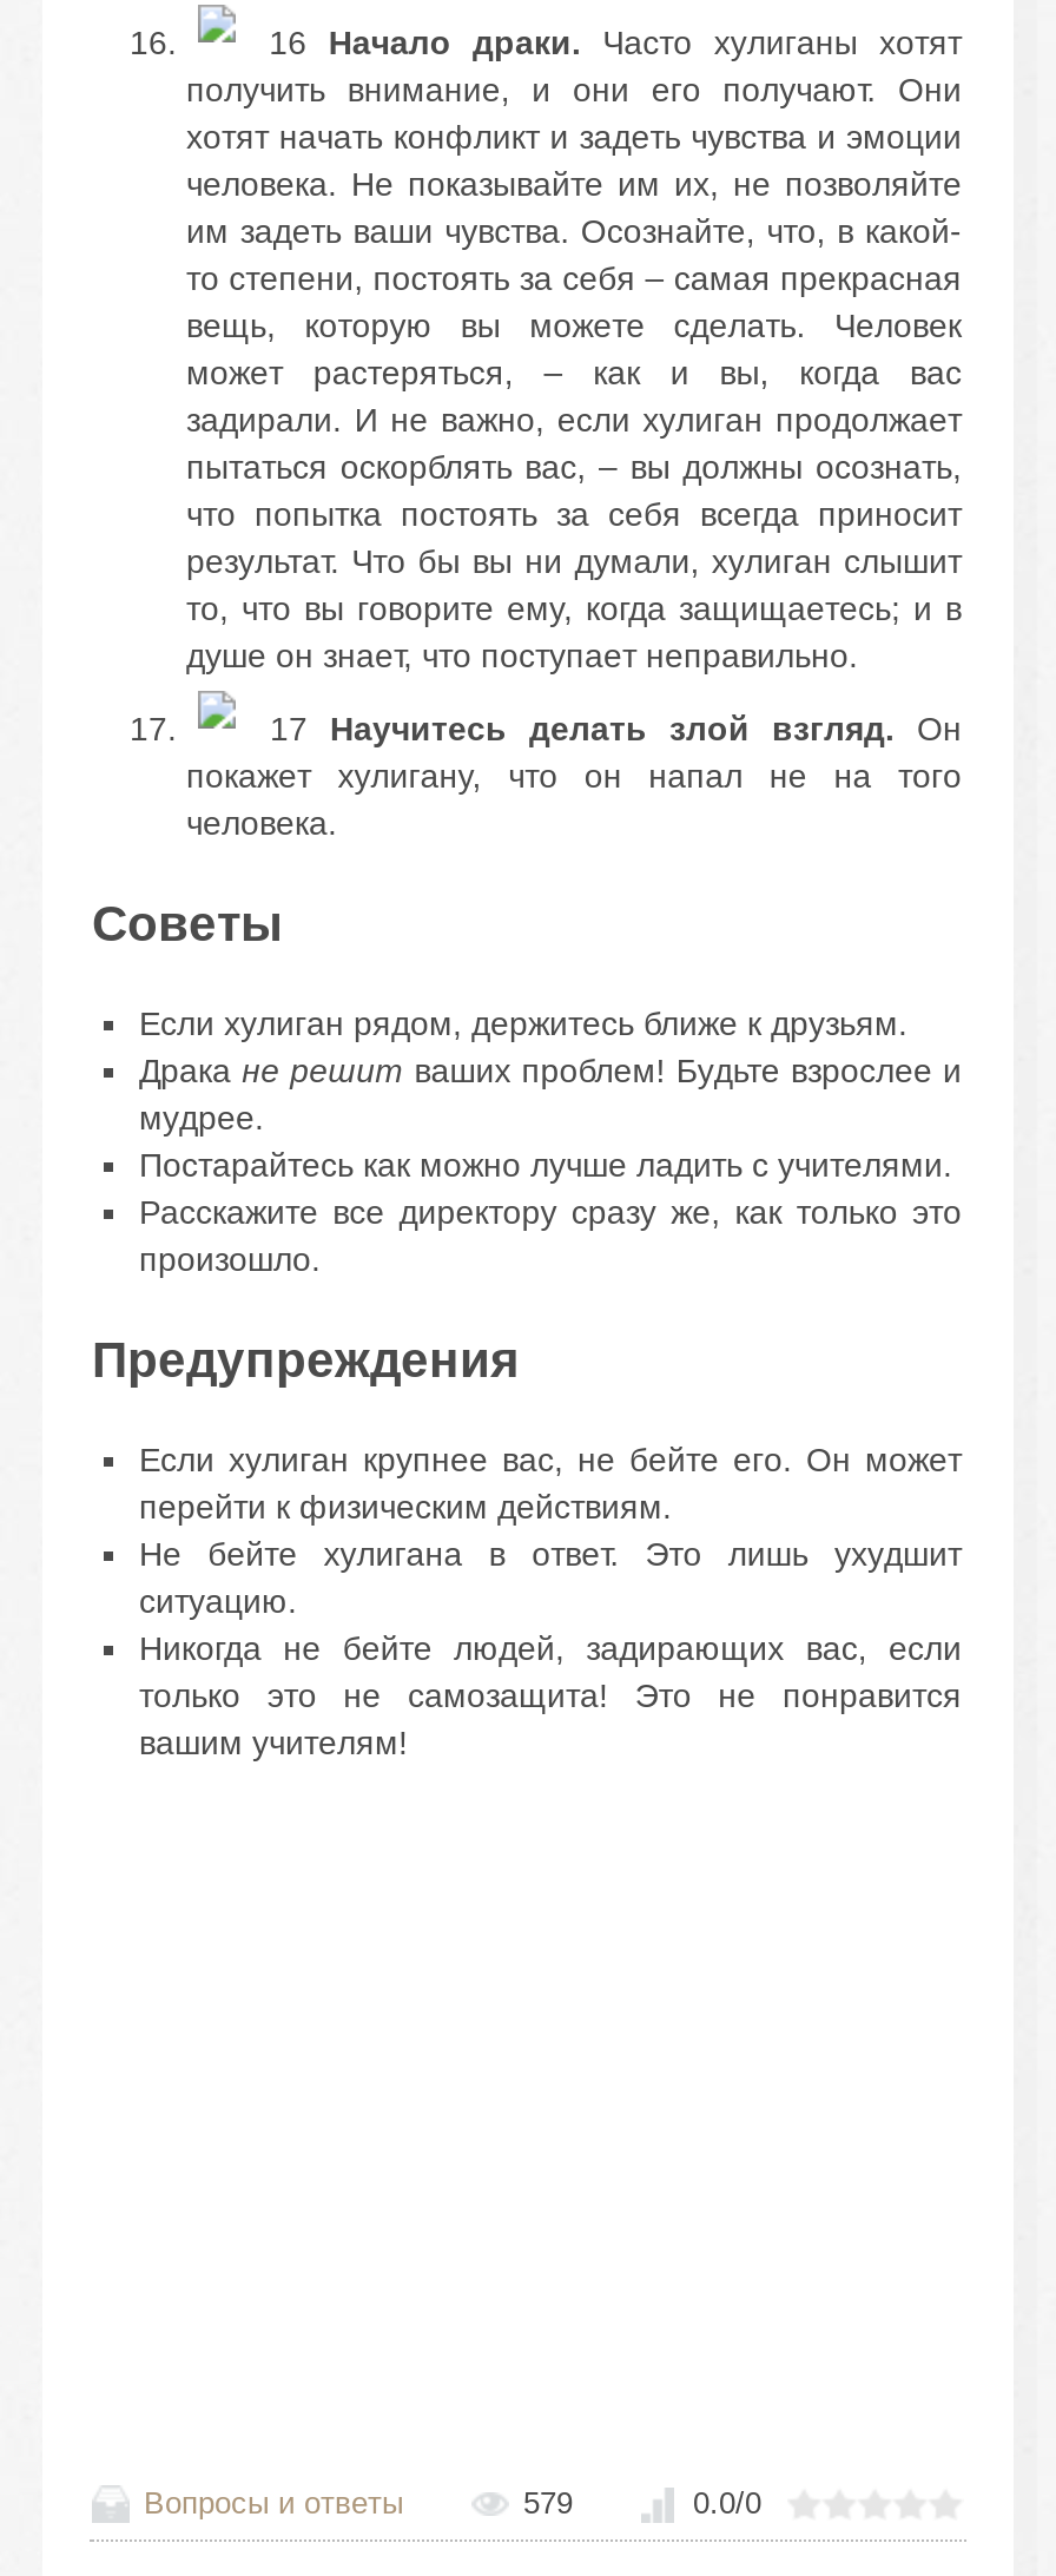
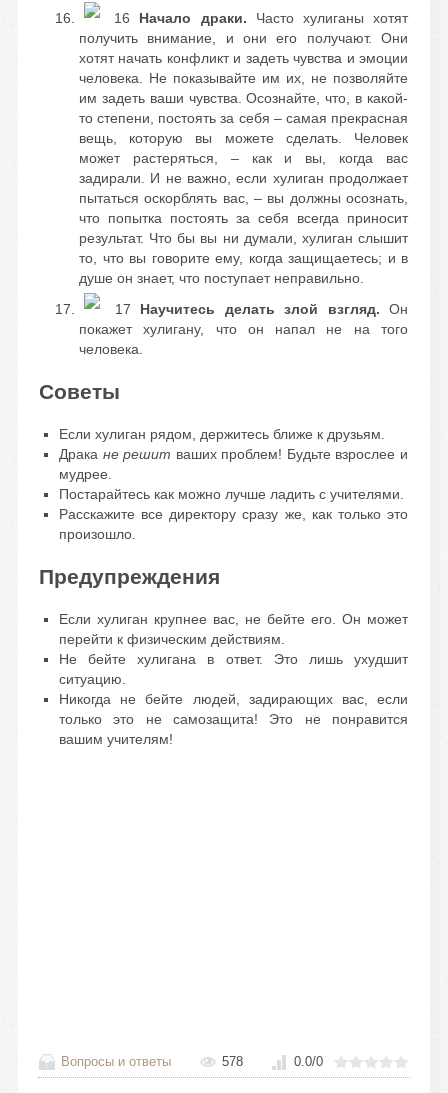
[523,2484,573,2520] 579 -> [222,1054,243,1069] 578

